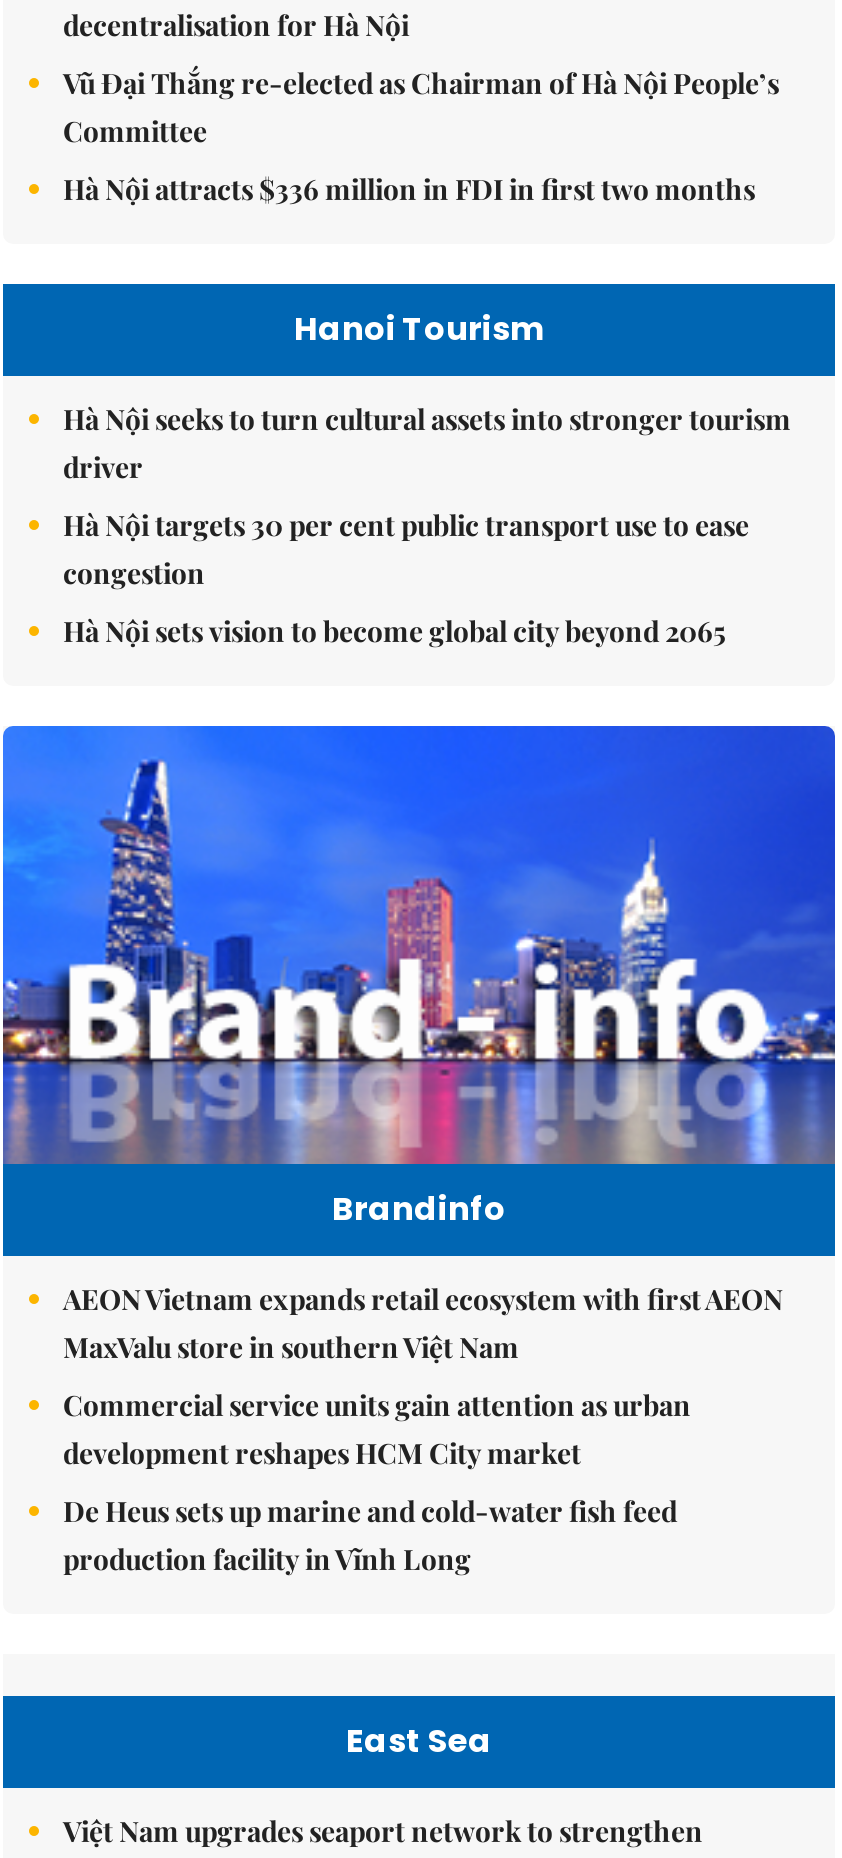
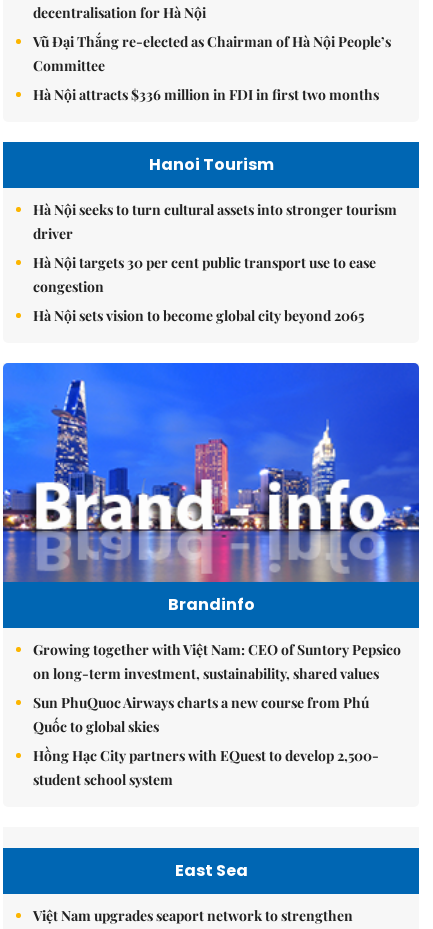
[63,1280,783,1366] AEON Vietnam expands retail ecosystem with first AEON | MaxValu store in southern Việt Nam -> [33,640,401,683] Growing together with Việt Nam: CEO of Suntory Pepsico | on long-term investment, sustainability, shared values
[63,1386,691,1472] Commercial service units gain attention as urban | development reshapes HCM City market -> [33,693,369,736] Sun PhuQuoc Airways charts a new course from Phú | Quốc to global skies
[63,1492,677,1578] De Heus sets up marine and cold-water fish feed | production facility in Vĩnh Long -> [33,746,379,789] Hồng Hạc City partners with EQuest to develop 2,500- | student school system

